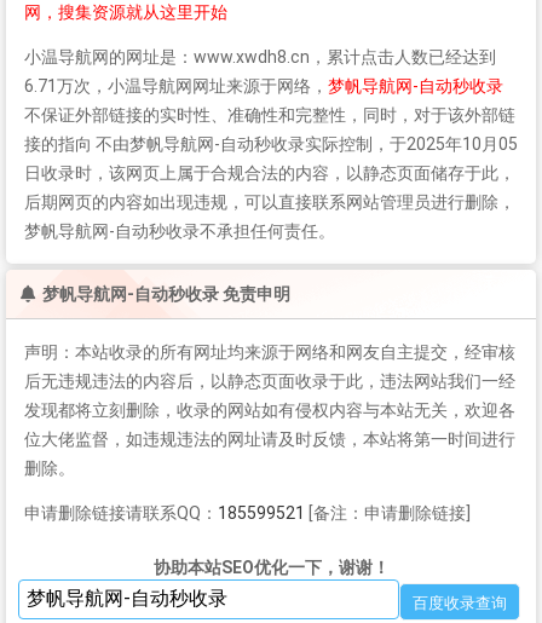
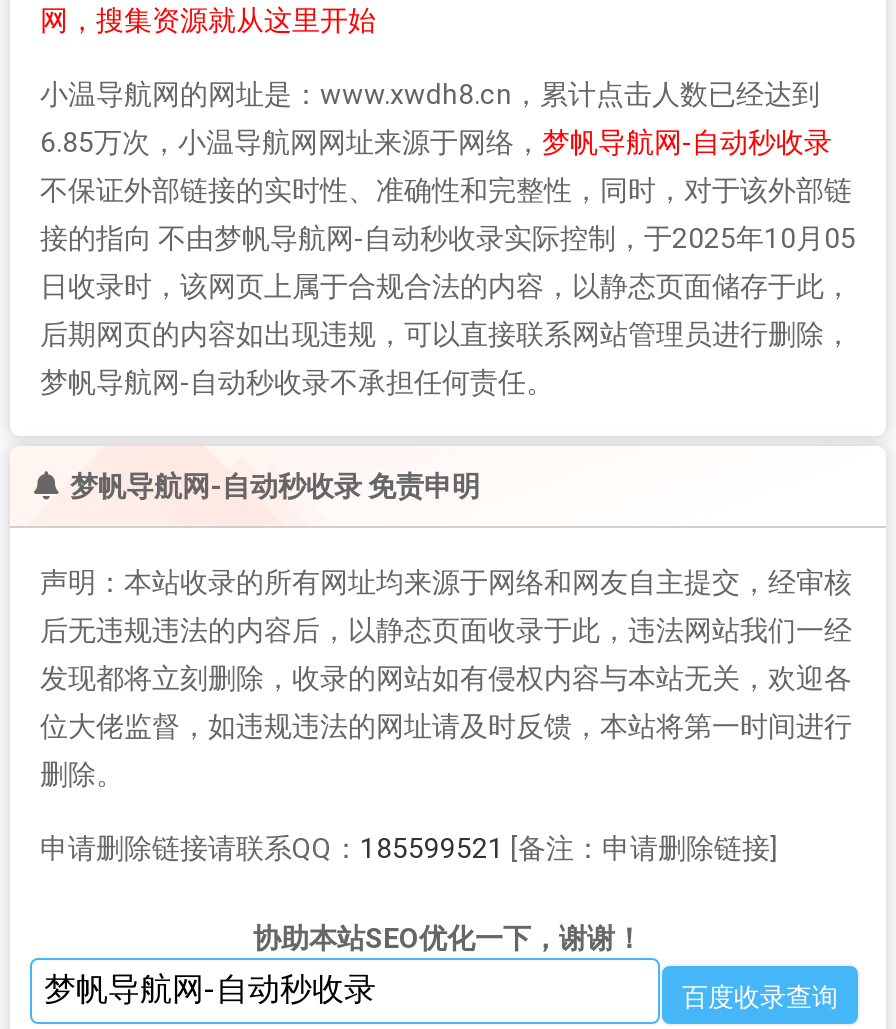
[24,77,503,96] 6.71万次，小温导航网网址来源于网络，梦帆导航网-自动秒收录 -> [40,127,832,159] 6.85万次，小温导航网网址来源于网络，梦帆导航网-自动秒收录

